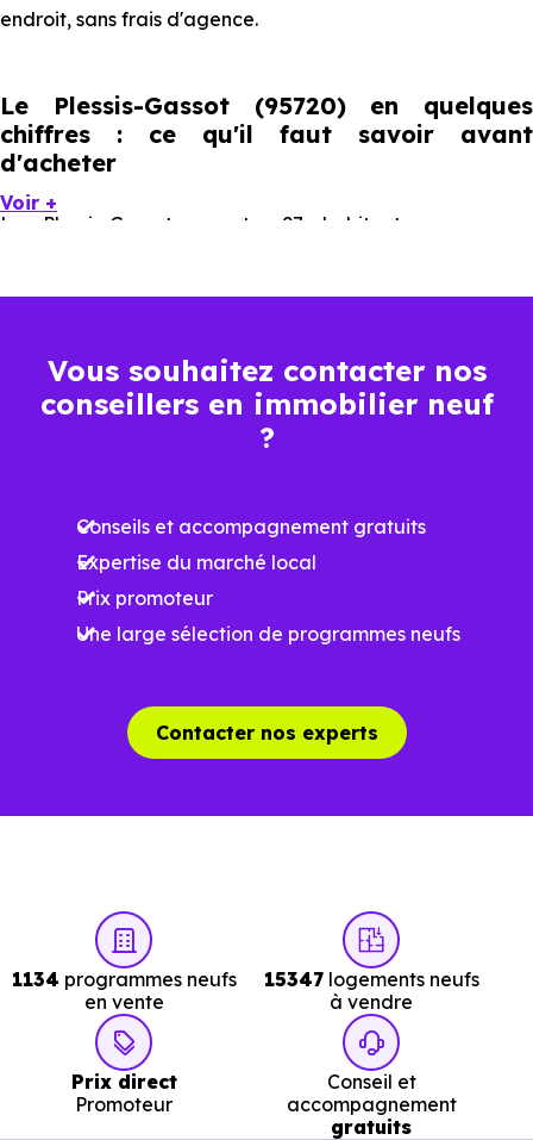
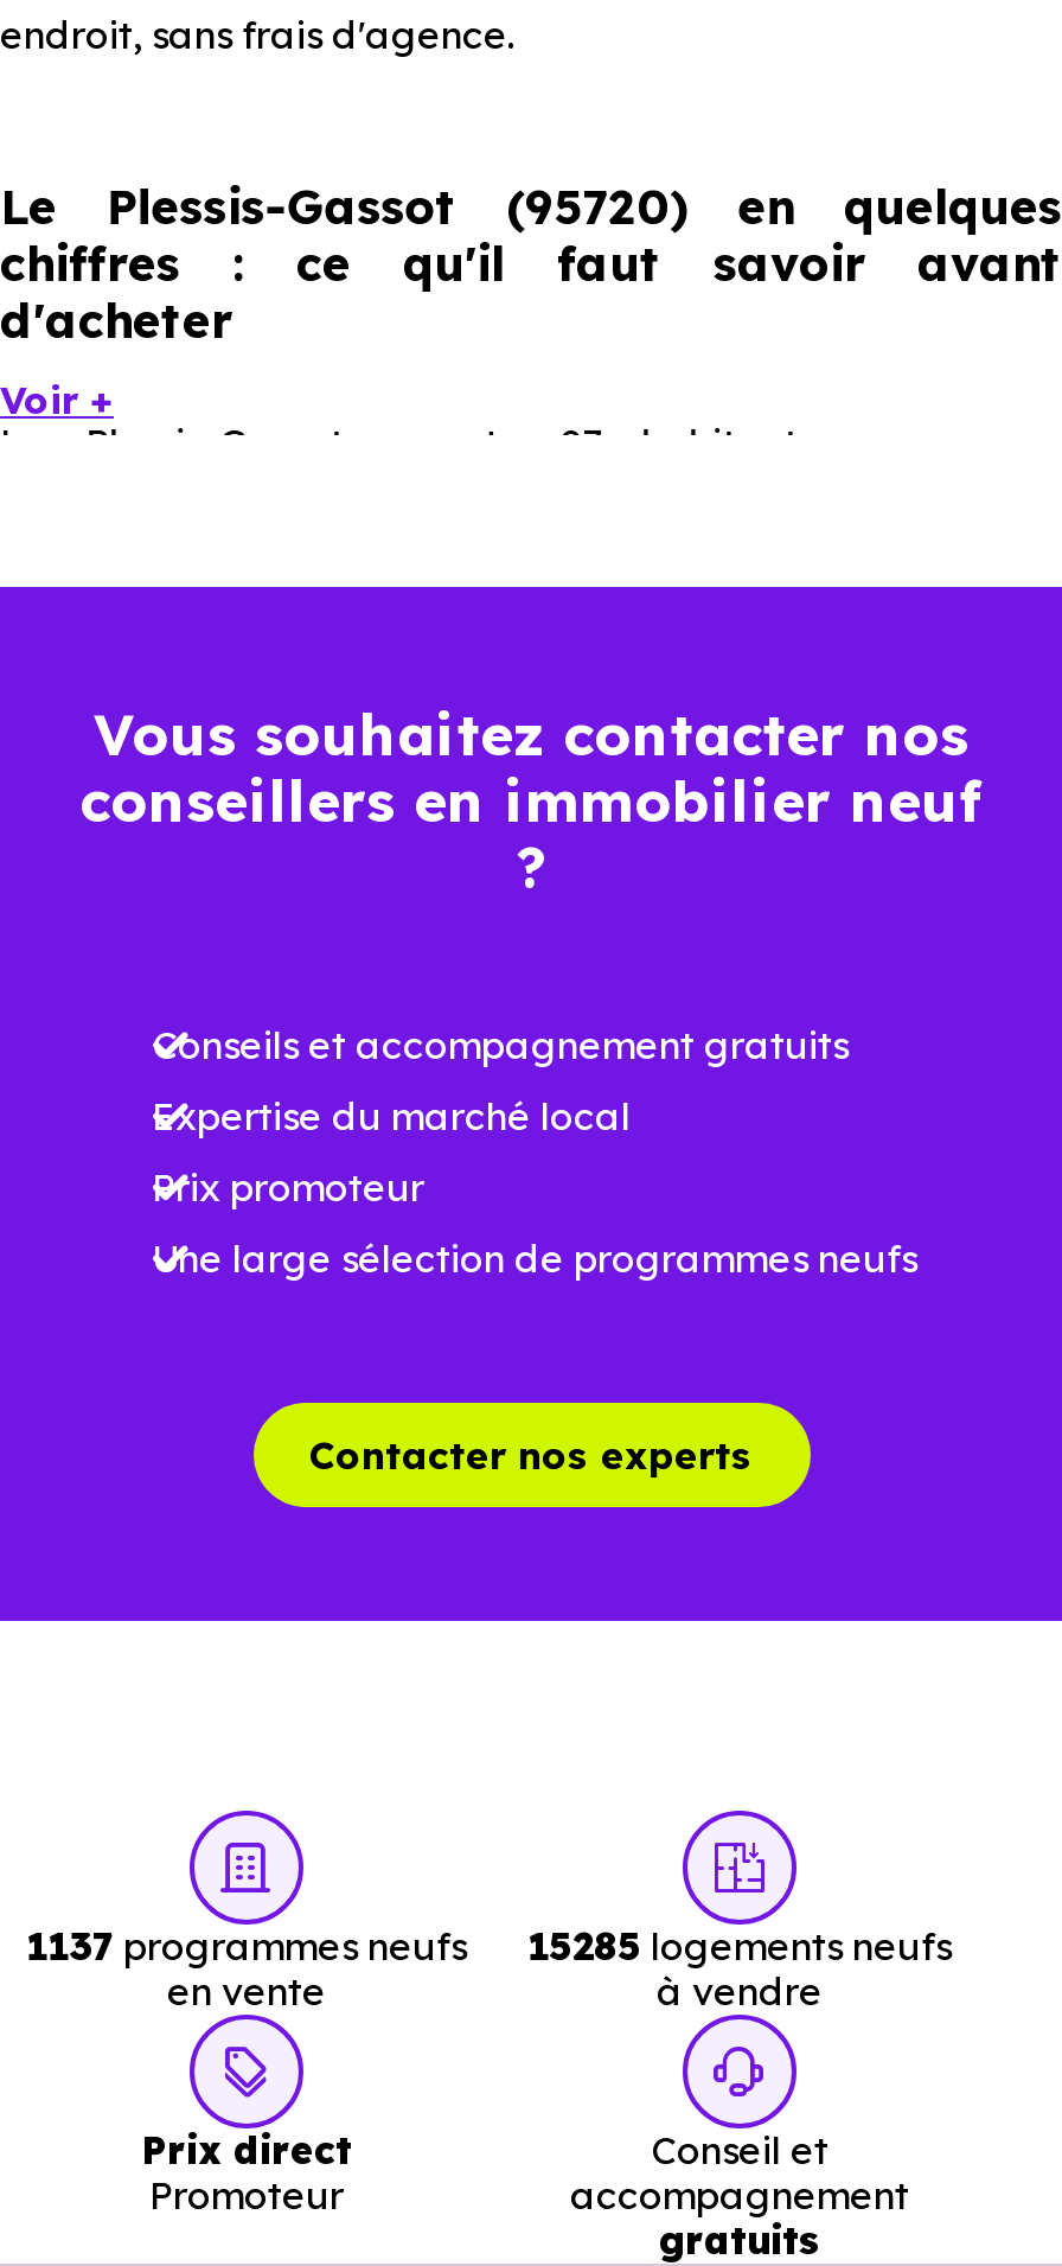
[11,967,236,991] 1134 programmes neufs -> [26,1922,467,1970] 1137 programmes neufs
[264,967,479,991] 15347 logements neufs -> [527,1922,952,1970] 15285 logements neufs

